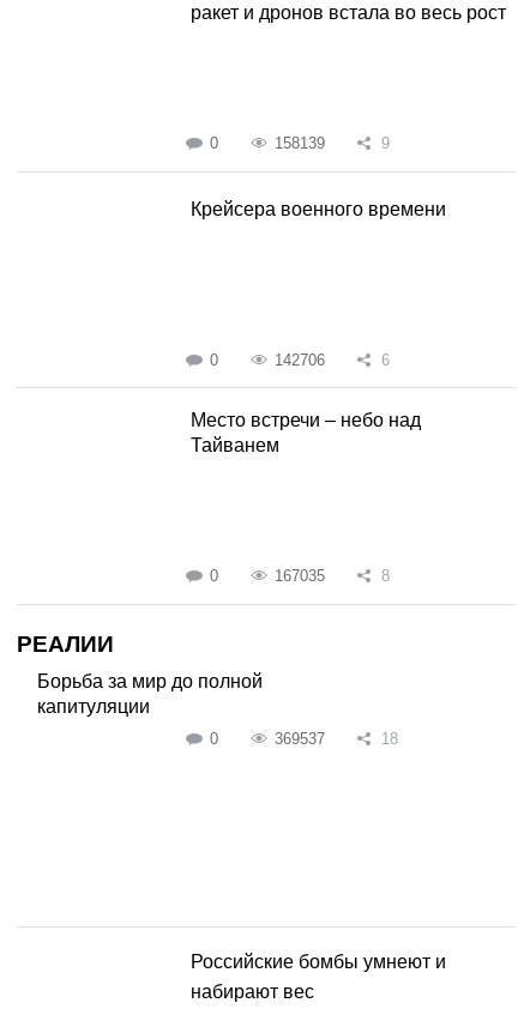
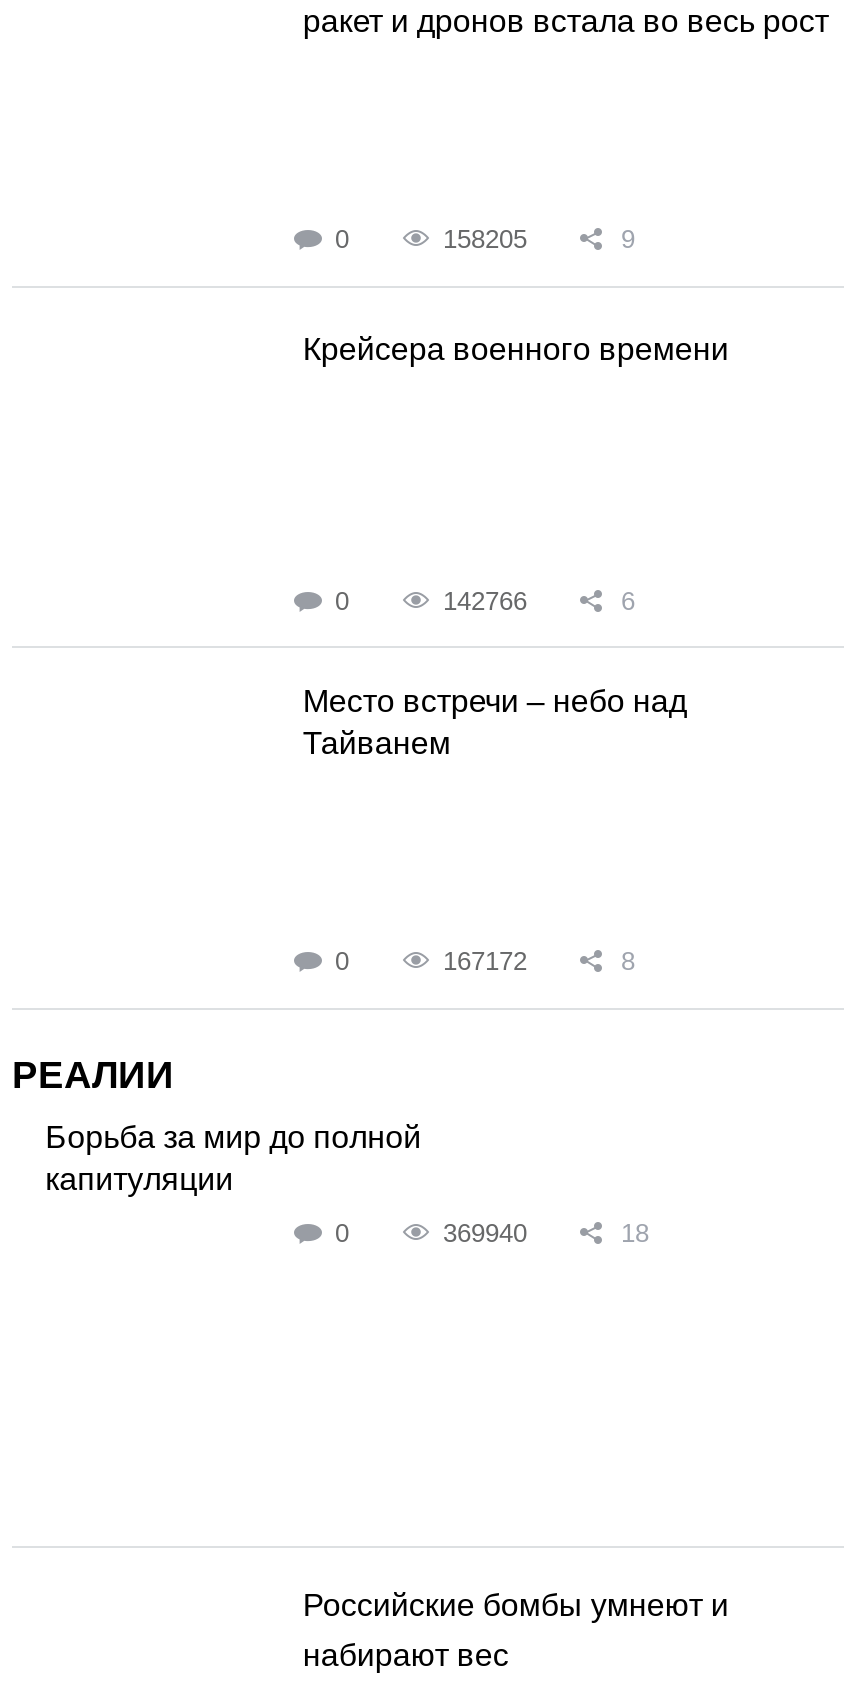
[275,134,325,152] 158139 -> [443,224,527,254] 158205
[275,351,325,369] 142706 -> [443,585,527,615] 142766
[275,567,325,585] 167035 -> [443,946,527,976] 167172
[275,730,325,748] 369537 -> [443,1218,527,1248] 369940

